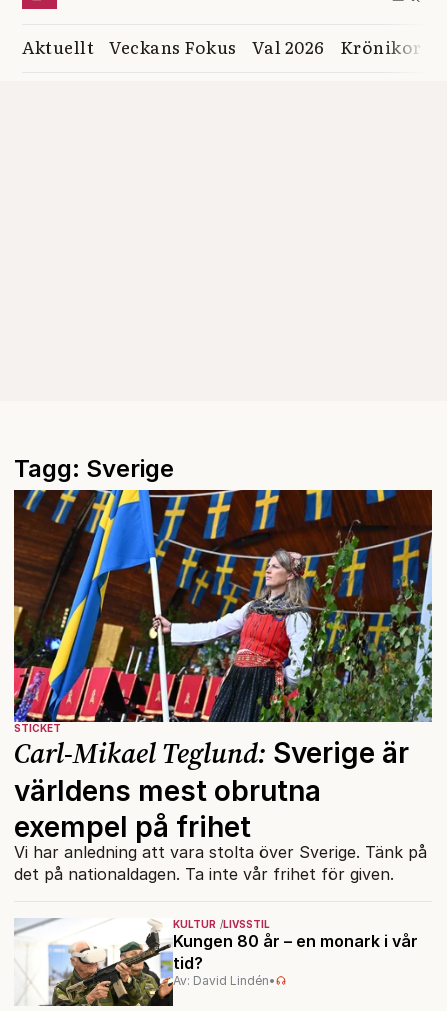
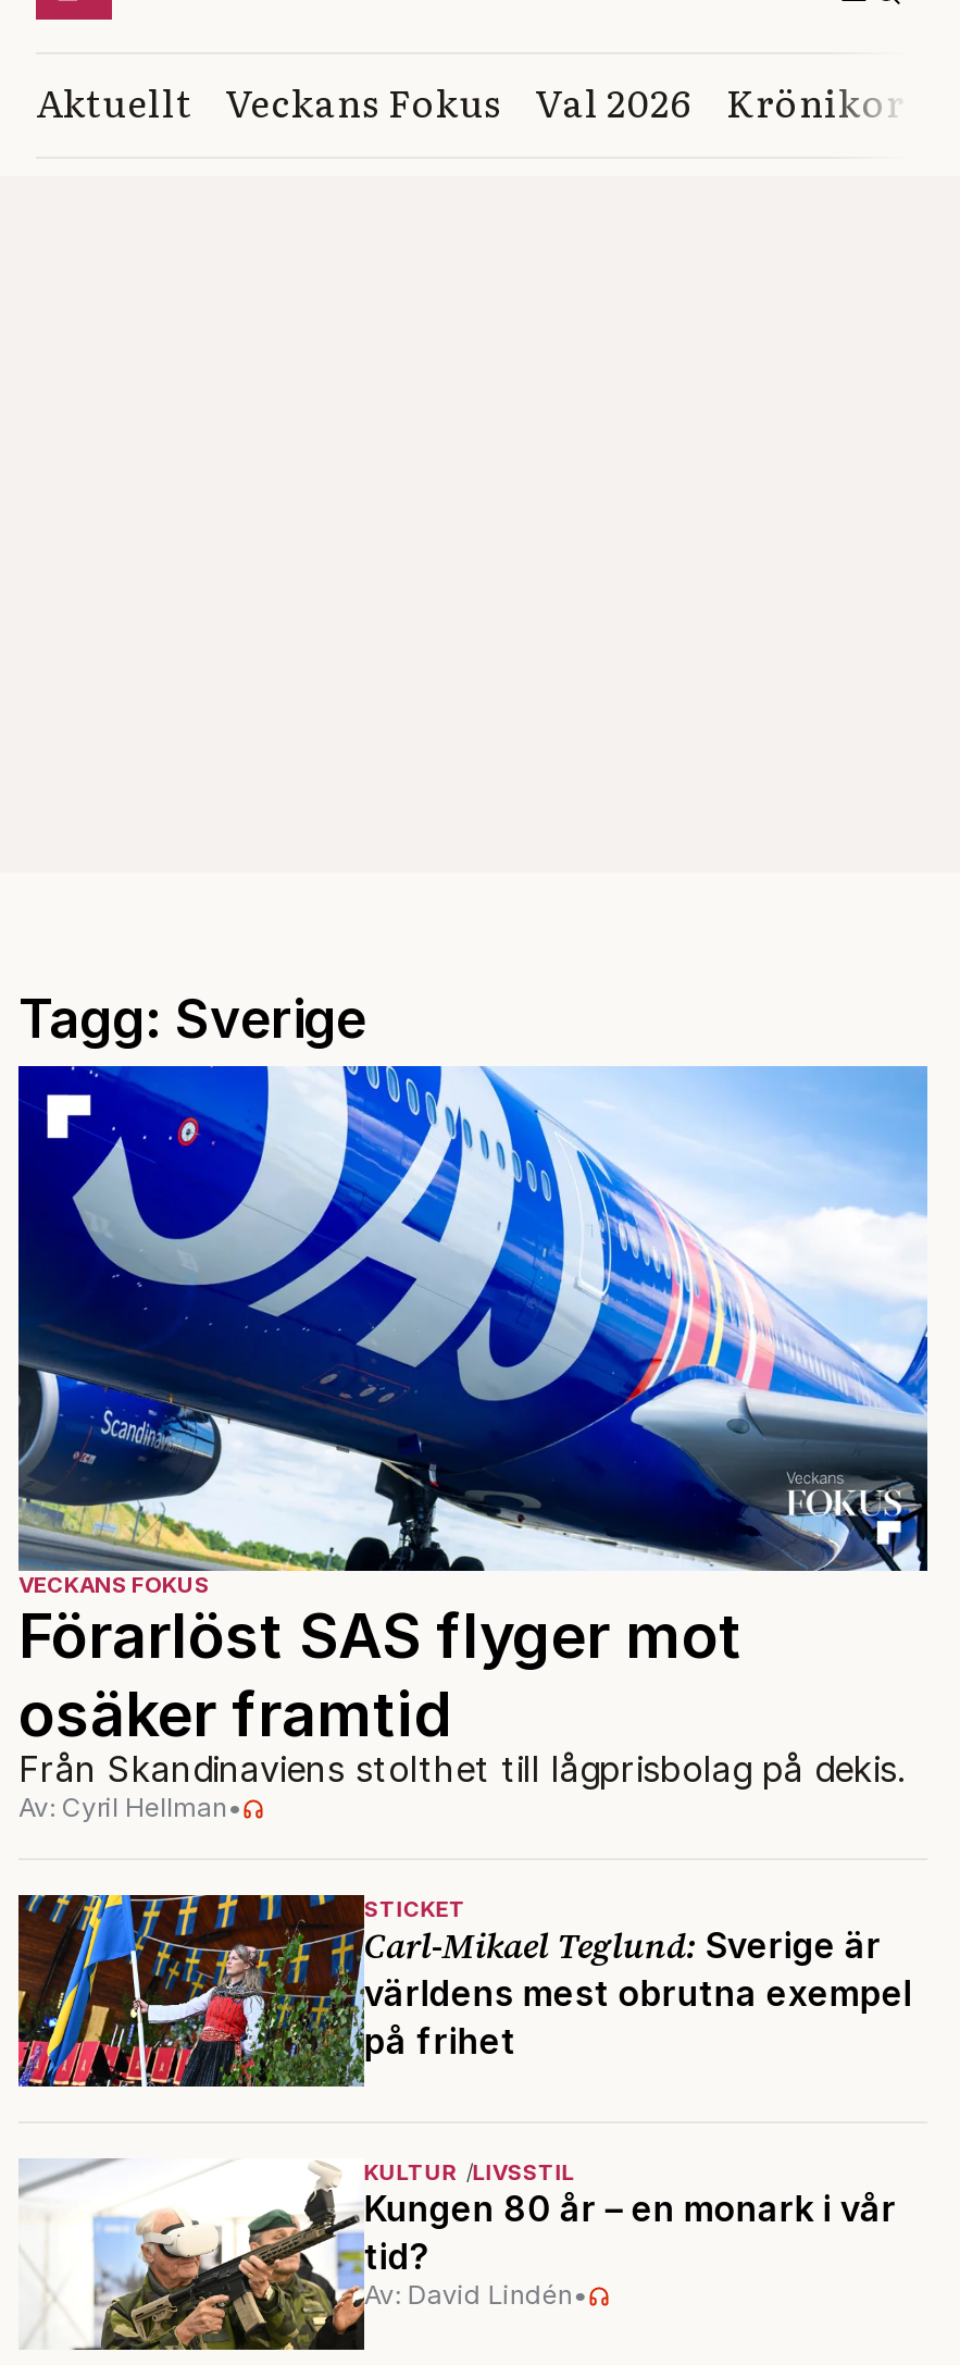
[13,489,433,721] [image] -> [16,1064,930,1575] [image]
none -> [18,1571,917,1823] VECKANS FOKUS | Förarlöst SAS flyger mot | osäker framtid | Från Skandinaviens stolthet till lågprisbolag på dekis. | Av: Cyril Hellman•
none -> [364,1971,912,2063] världens mest obrutna exempel | på frihet
moved [14,722,409,772] -> [364,1895,881,1969]: STICKET | Carl-Mikael Teglund: Sverige är
[14,774,427,884] världens mest obrutna | exempel på frihet | Vi har anledning att vara stolta över Sverige. Tänk på | det på nationaldagen. Ta inte vår frihet för given. -> none

